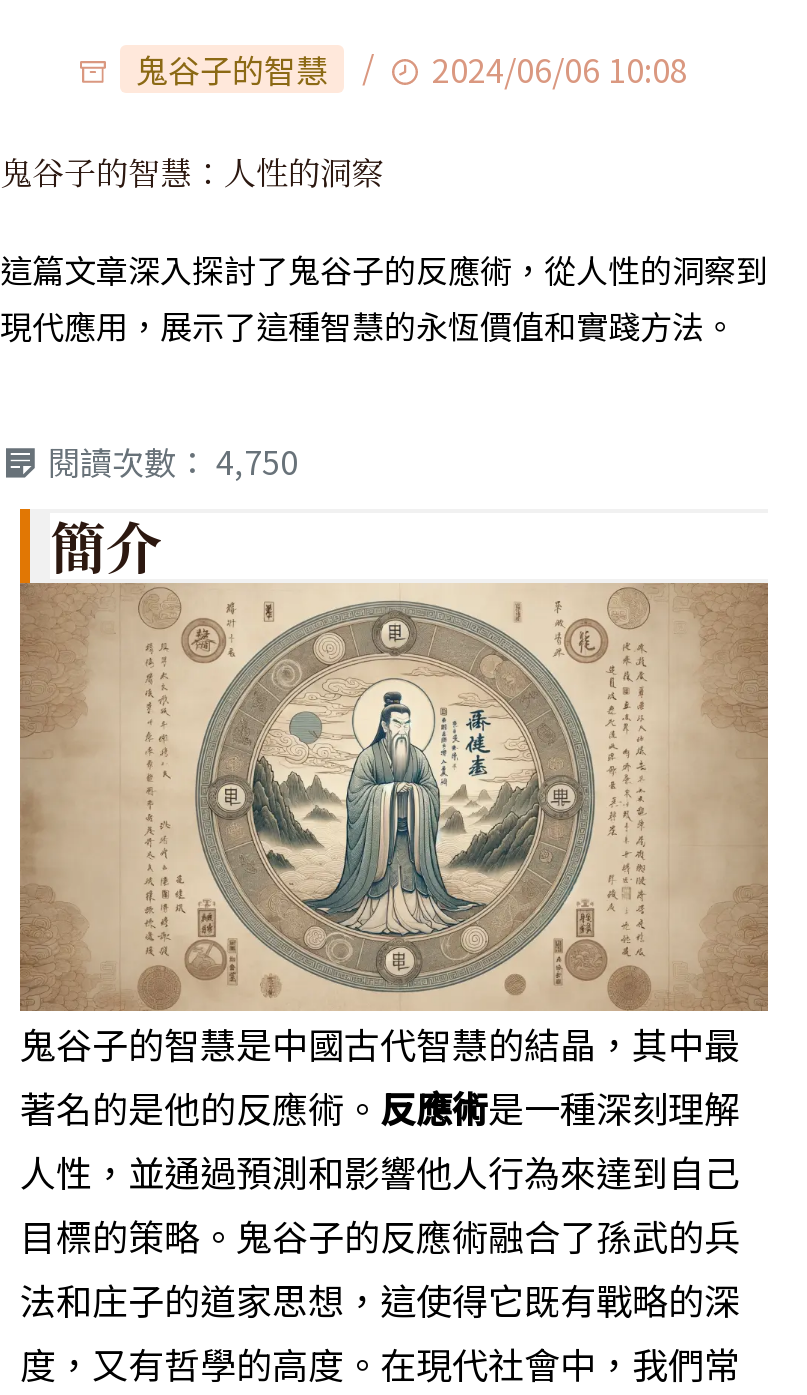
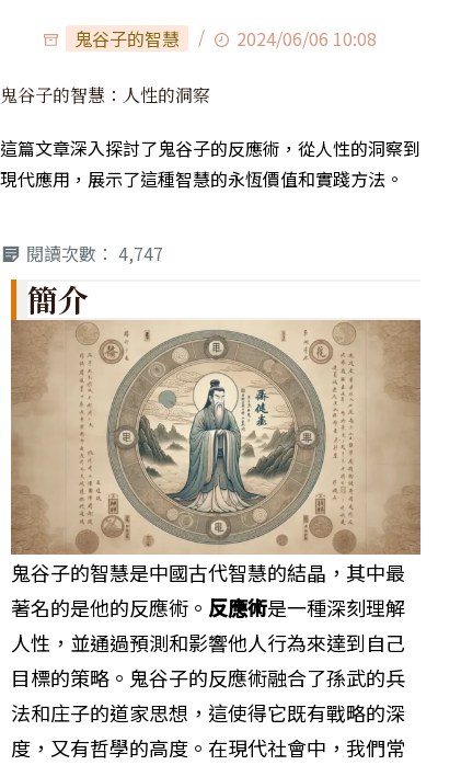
[48,437,298,485] 閱讀次數： 4,750 -> [26,240,163,266] 閱讀次數： 4,747

